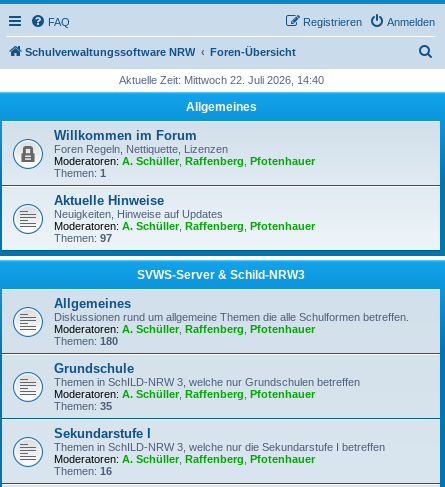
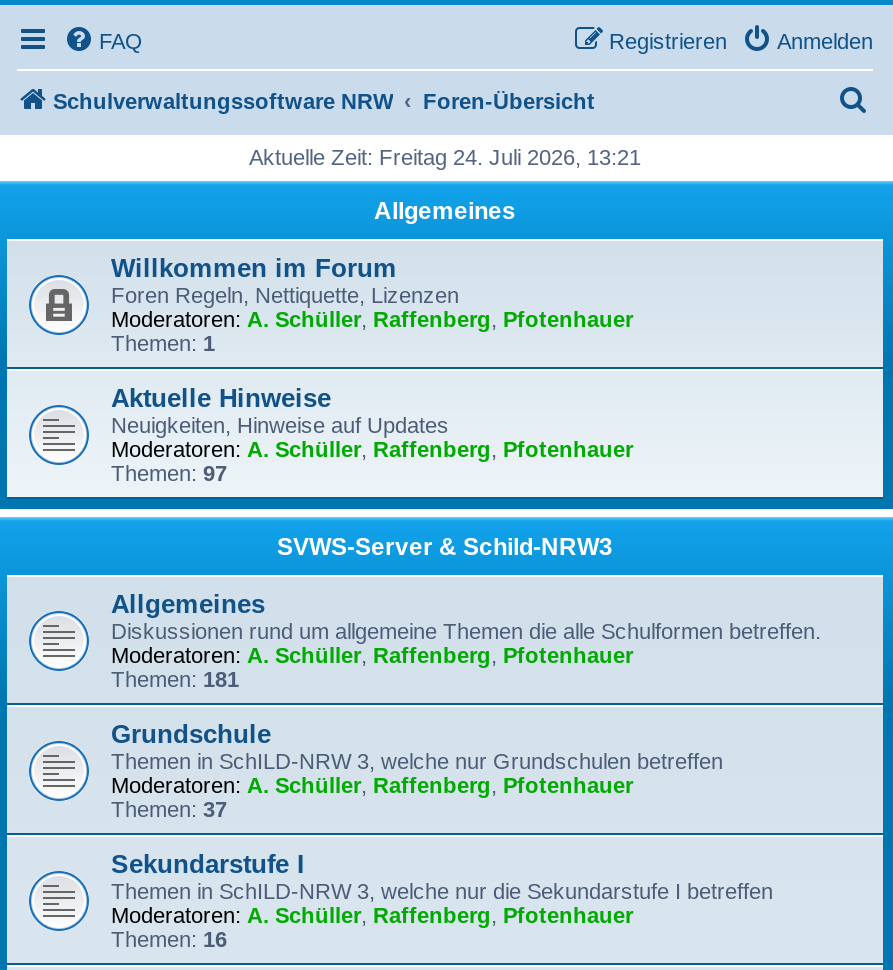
[118,74,323,86] Aktuelle Zeit: Mittwoch 22. Juli 2026, 14:40 -> [249,145,641,169] Aktuelle Zeit: Freitag 24. Juli 2026, 13:21
[54,335,118,347] Themen: 180 -> [111,667,239,691] Themen: 181
[54,400,112,412] Themen: 35 -> [111,797,227,821] Themen: 37

